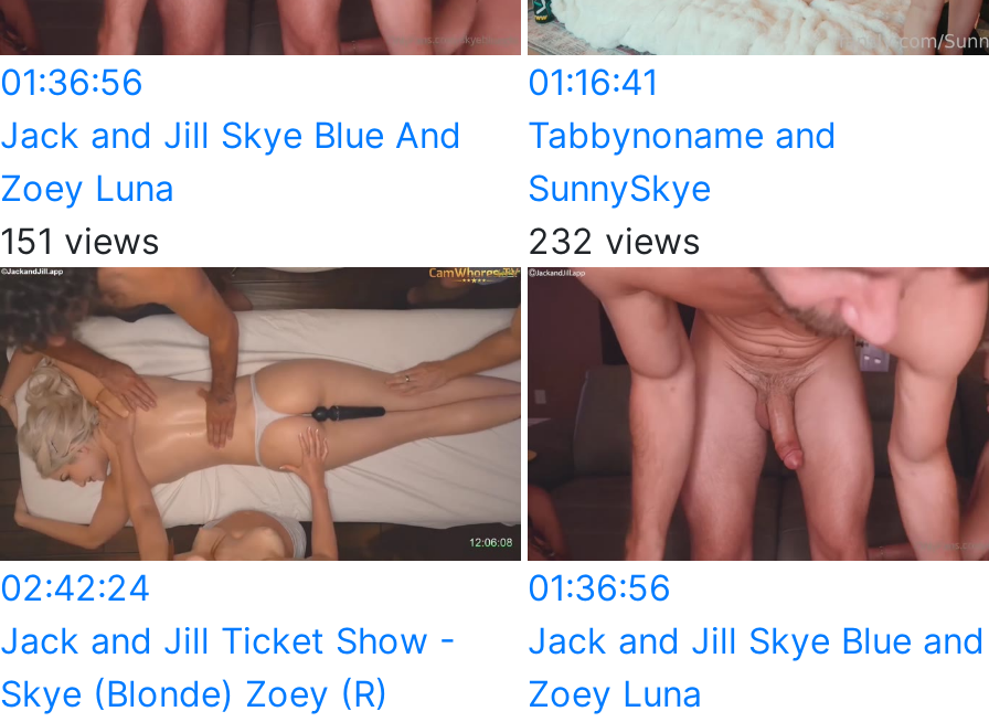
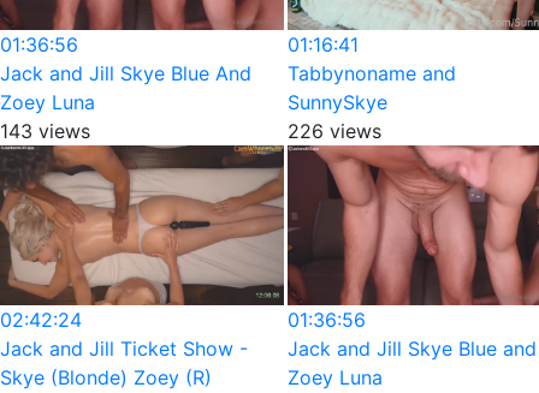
[0,219,159,263] 151 views -> [0,119,90,143] 143 views
[528,219,700,263] 232 views -> [288,119,381,143] 226 views

